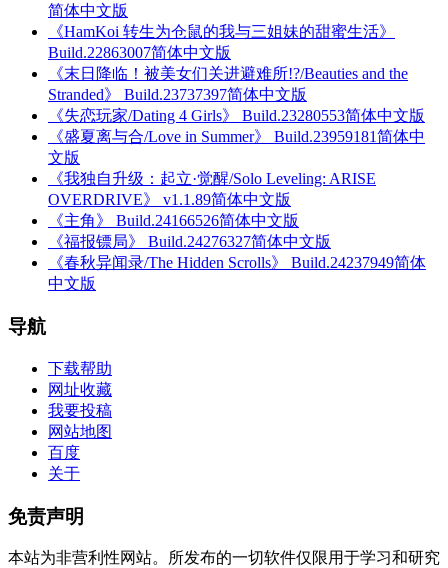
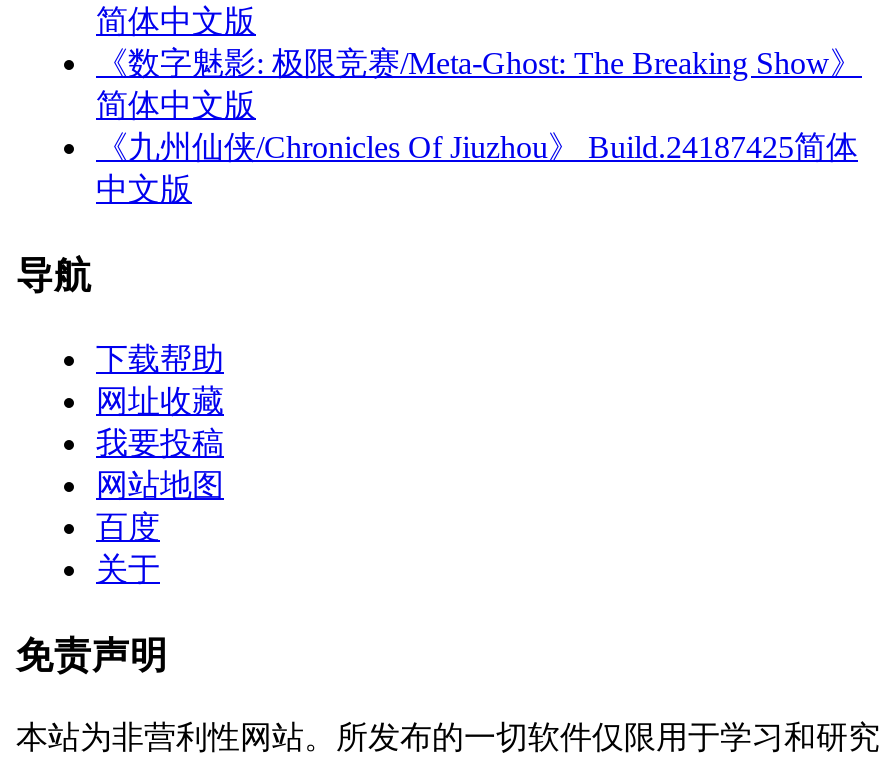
[48,23,426,271] 《HamKoi 转生为仓鼠的我与三姐妹的甜蜜生活》 | Build.22863007简体中文版 | 《末日降临！被美女们关进避难所!?/Beauties and the | Stranded》 Build.23737397简体中文版 | 《失恋玩家/Dating 4 Girls》 Build.23280553简体中文版 | 《盛夏离与合/Love in Summer》 Build.23959181简体中 | 文版 | 《我独自升级：起立·觉醒/Solo Leveling: ARISE | OVERDRIVE》 v1.1.89简体中文版 | 《主角》 Build.24166526简体中文版 | 《福报镖局》 Build.24276327简体中文版 | 《春秋异闻录/The Hidden Scrolls》 Build.24237949简体 -> [96,47,862,165] 《数字魅影: 极限竞赛/Meta-Ghost: The Breaking Show》 | 简体中文版 | 《九州仙侠/Chronicles Of Jiuzhou》 Build.24187425简体

